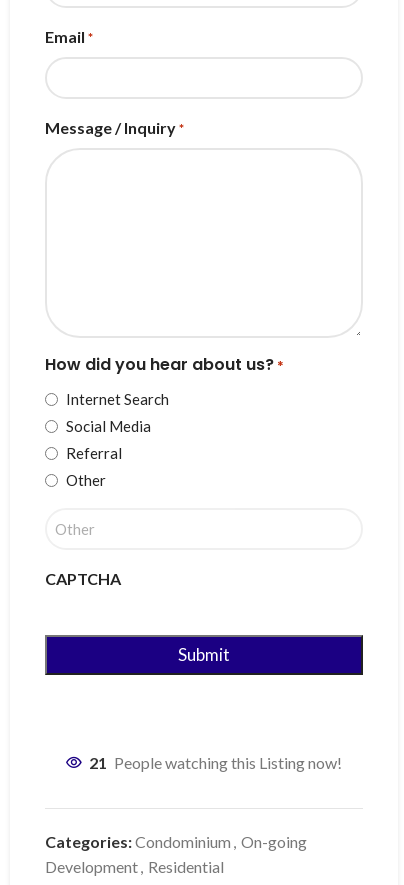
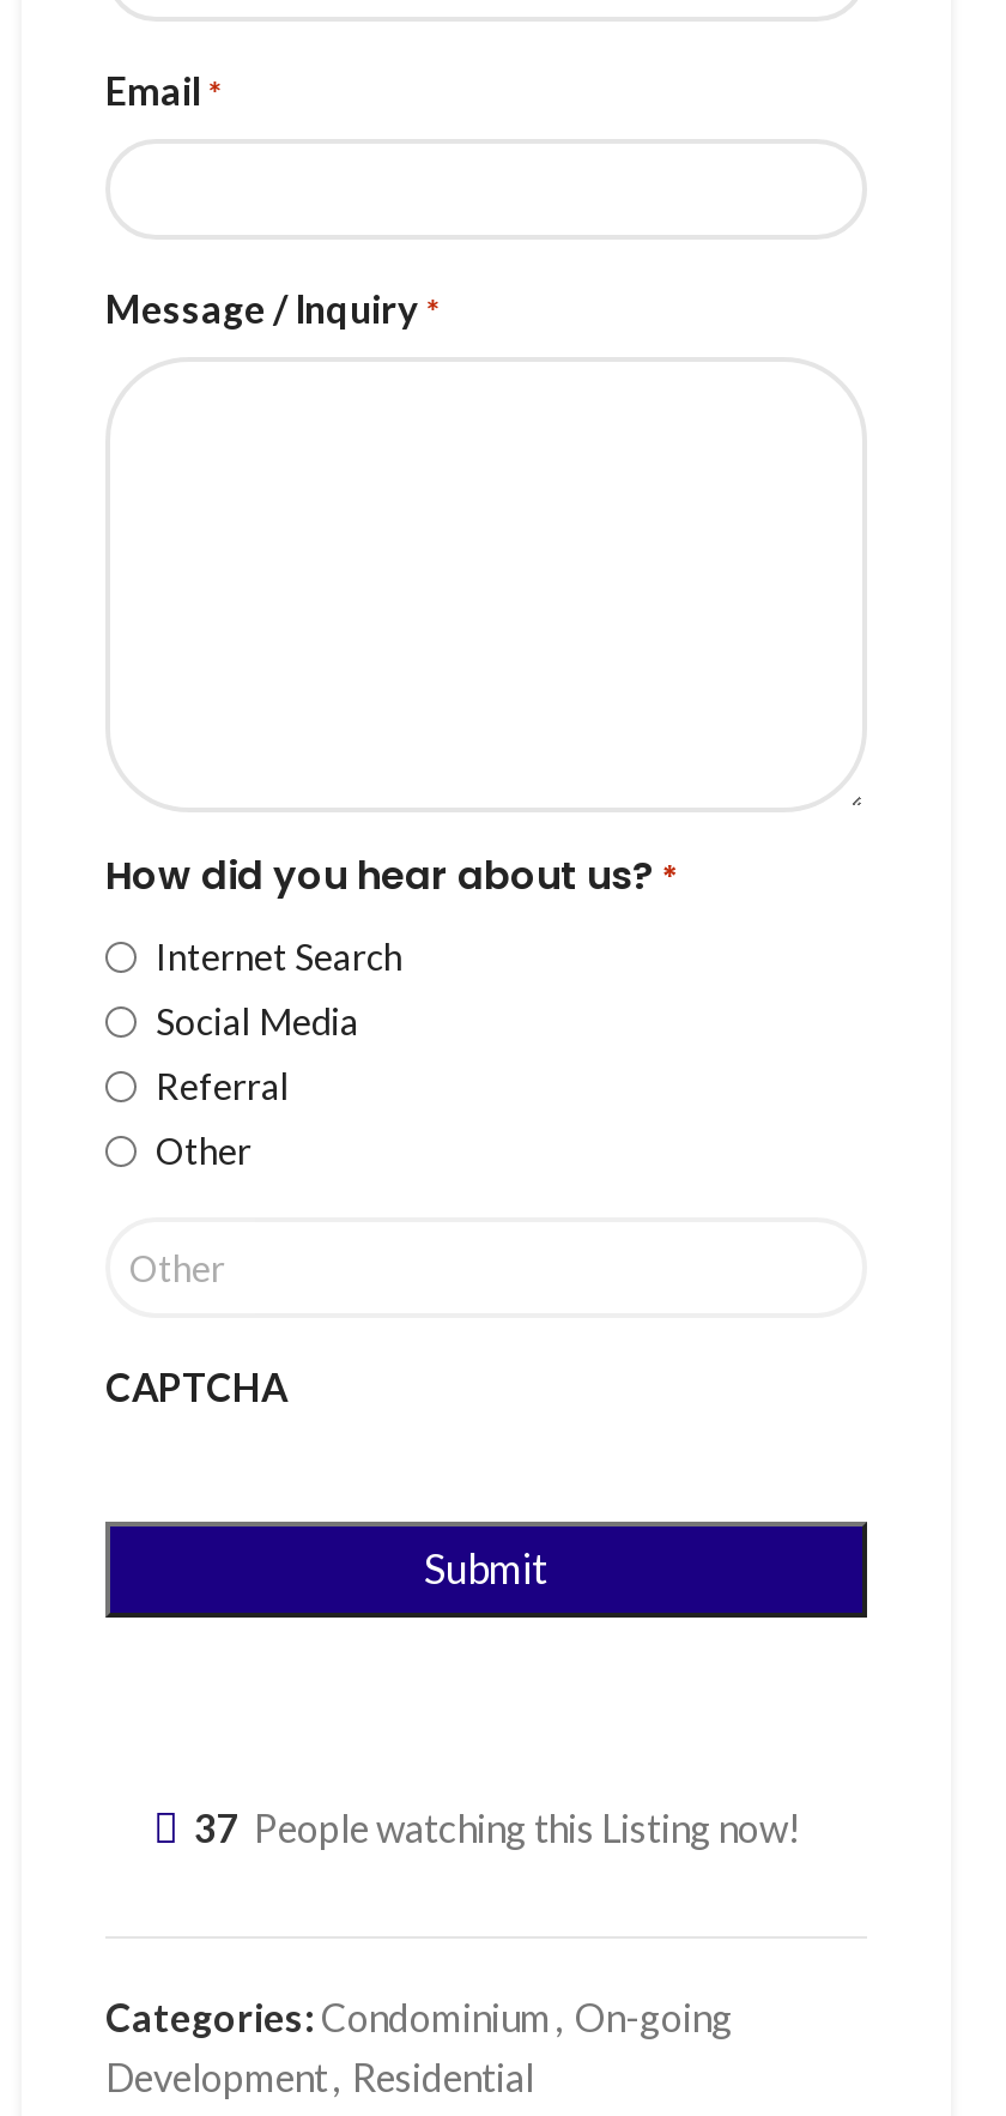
[89,753,342,772] 21 People watching this Listing now! -> [194,1805,800,1850] 37 People watching this Listing now!

